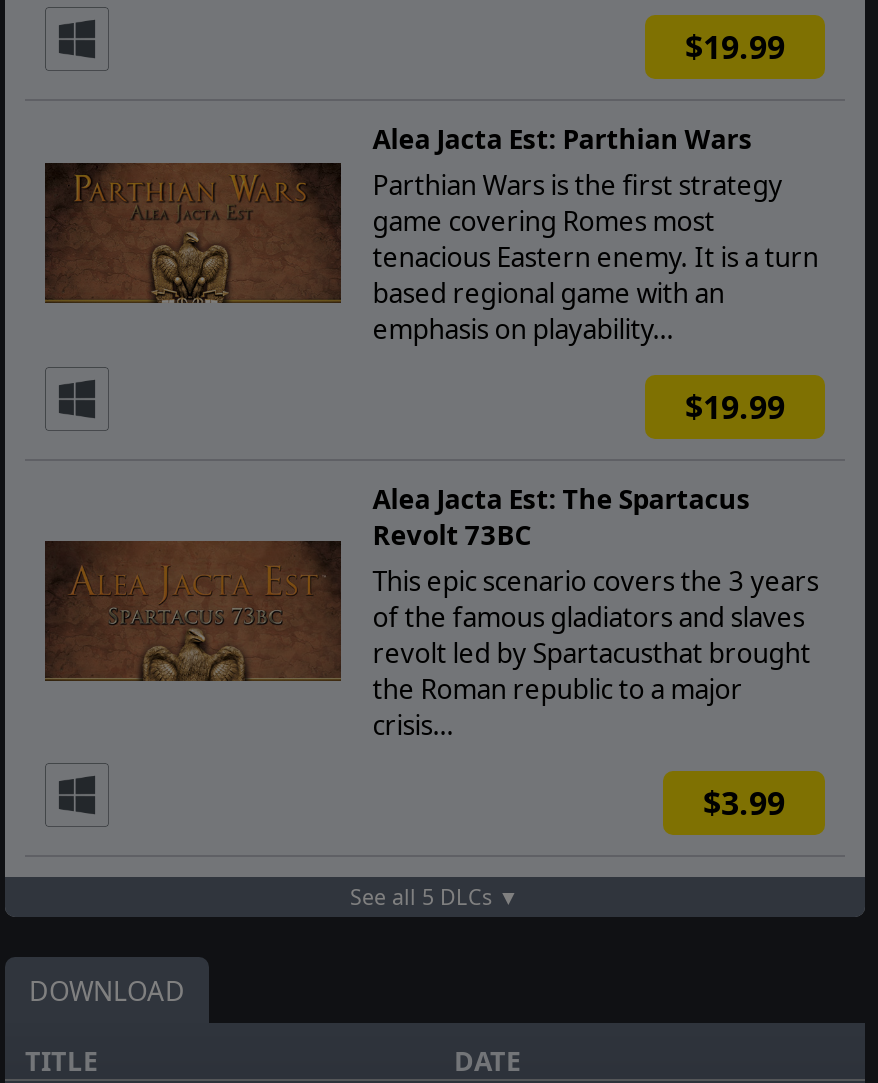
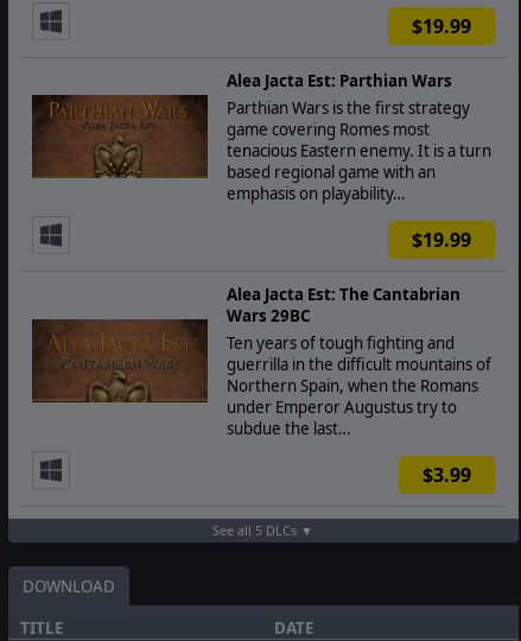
[373,480,819,742] Alea Jacta Est: The Spartacus | Revolt 73BC | This epic scenario covers the 3 years | of the famous gladiators and slaves | revolt led by Spartacusthat brought | the Roman republic to a major | crisis… -> [226,283,491,439] Alea Jacta Est: The Cantabrian | Wars 29BC | Ten years of tough fighting and | guerrilla in the difficult mountains of | Northern Spain, when the Romans | under Emperor Augustus try to | subdue the last…

